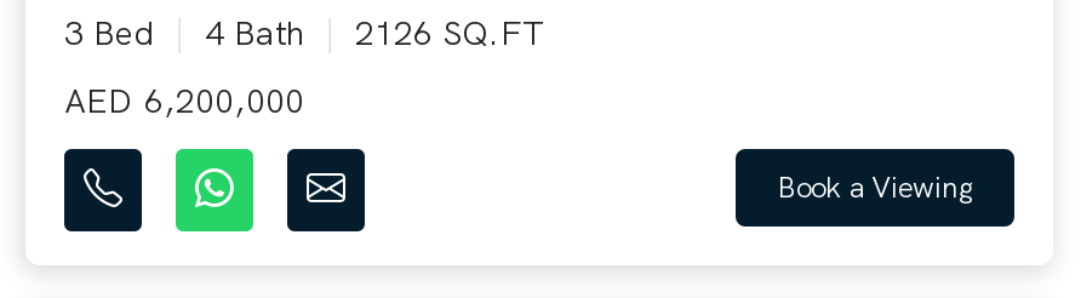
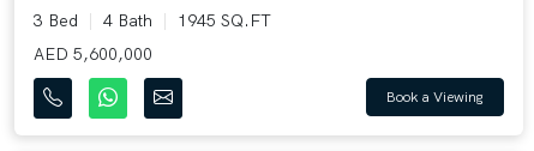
[64,11,544,55] 3 Bed 4 Bath 2126 SQ.FT -> [34,9,271,31] 3 Bed 4 Bath 1945 SQ.FT
[64,79,304,123] AED 6,200,000 -> [34,43,152,64] AED 5,600,000

